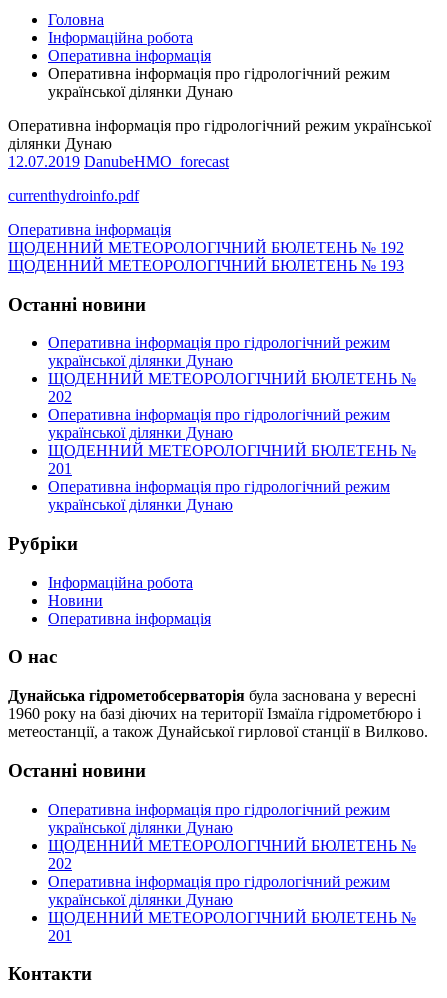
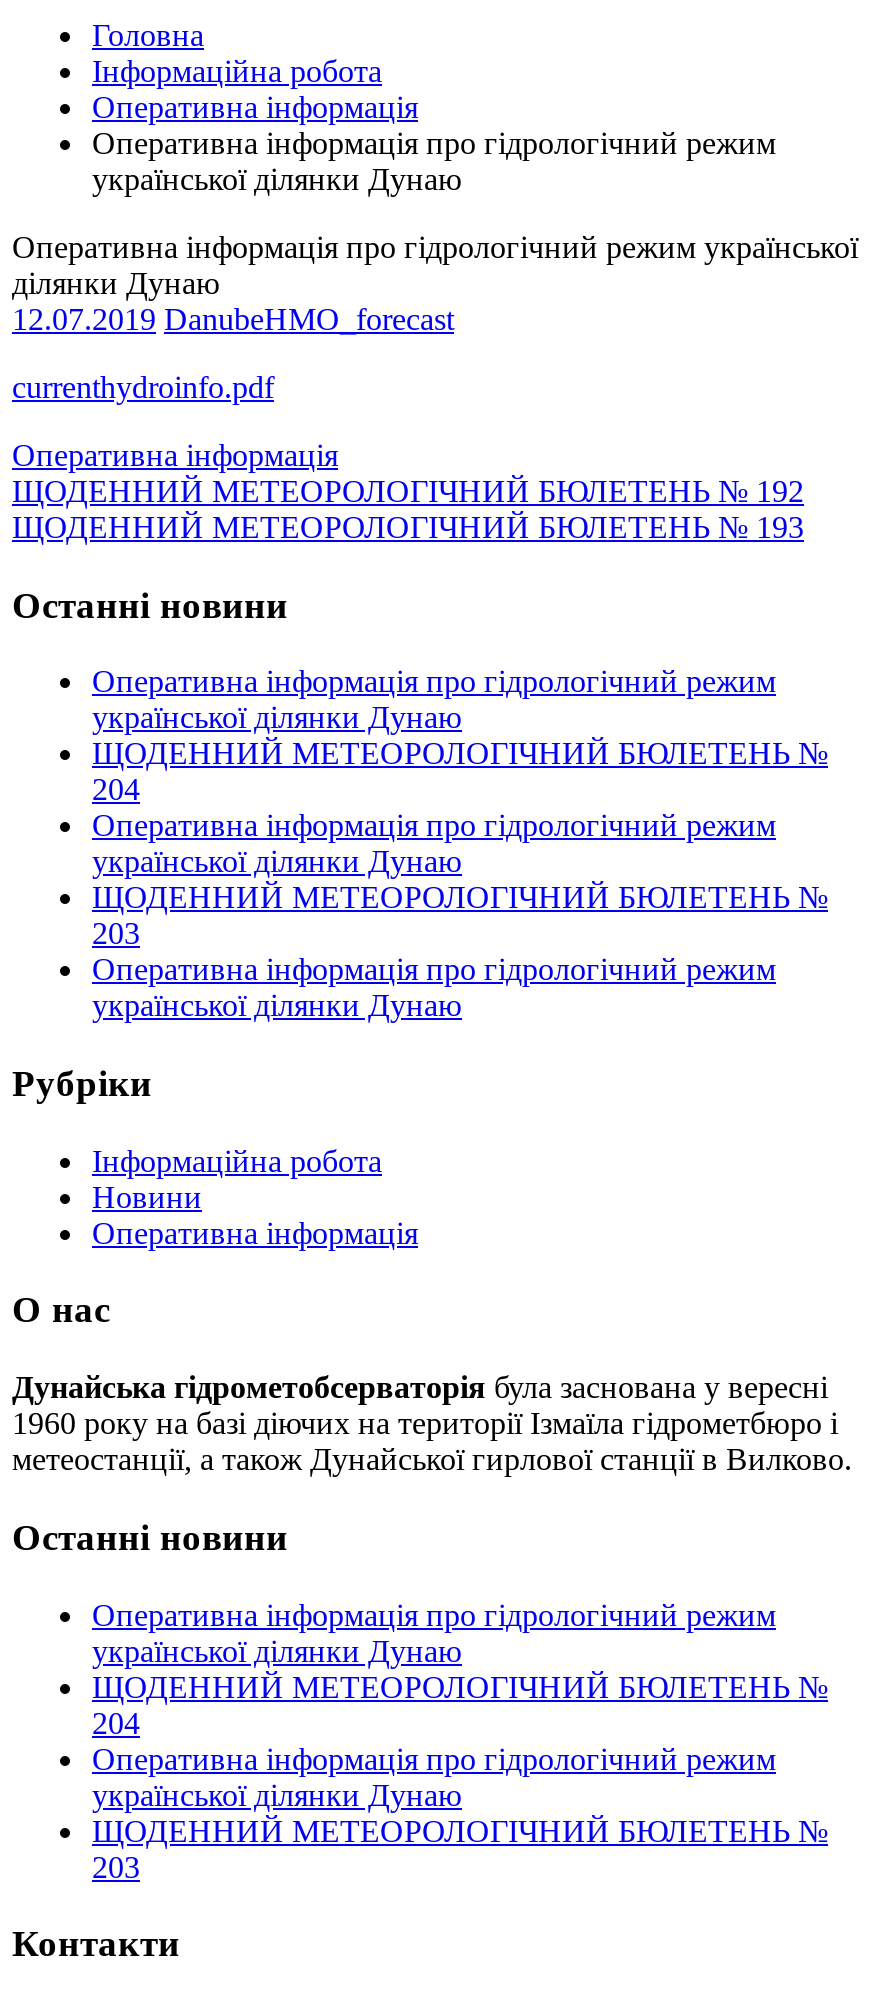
[48,388,72,405] 202 -> [92,772,140,806] 204
[48,460,72,477] 201 -> [92,916,140,950] 203
[48,855,72,872] 202 -> [92,1705,140,1739] 204
[48,927,72,944] 201 -> [92,1849,140,1883] 203

